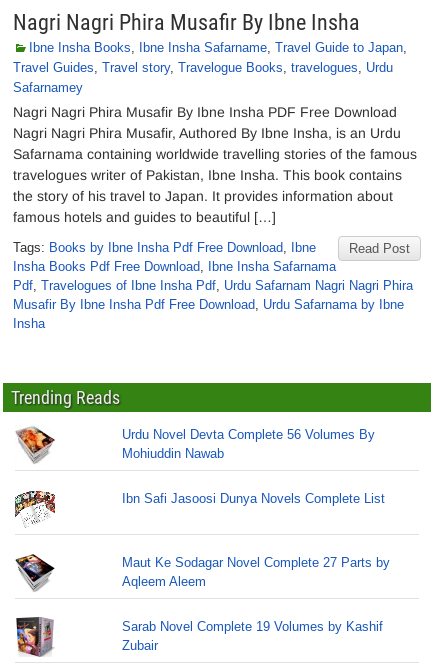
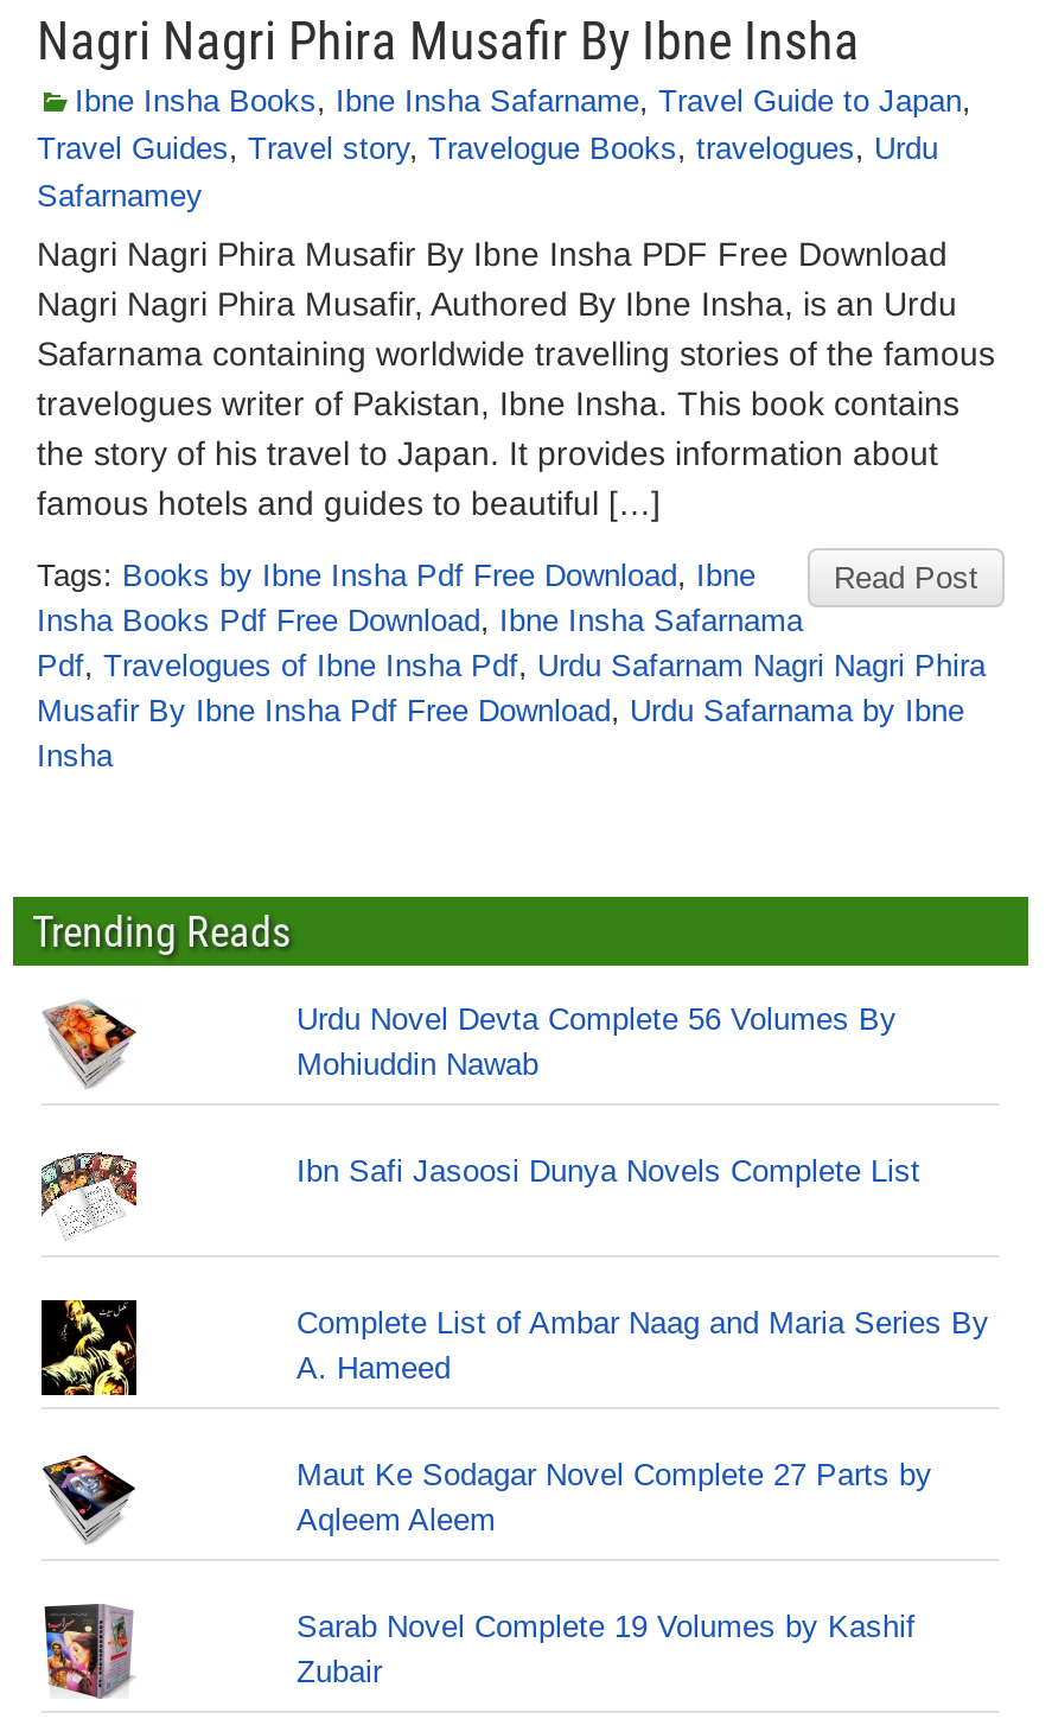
none -> [39,1298,139,1398] [image]
none -> [297,1305,989,1386] Complete List of Ambar Naag and Maria Series By | A. Hameed

